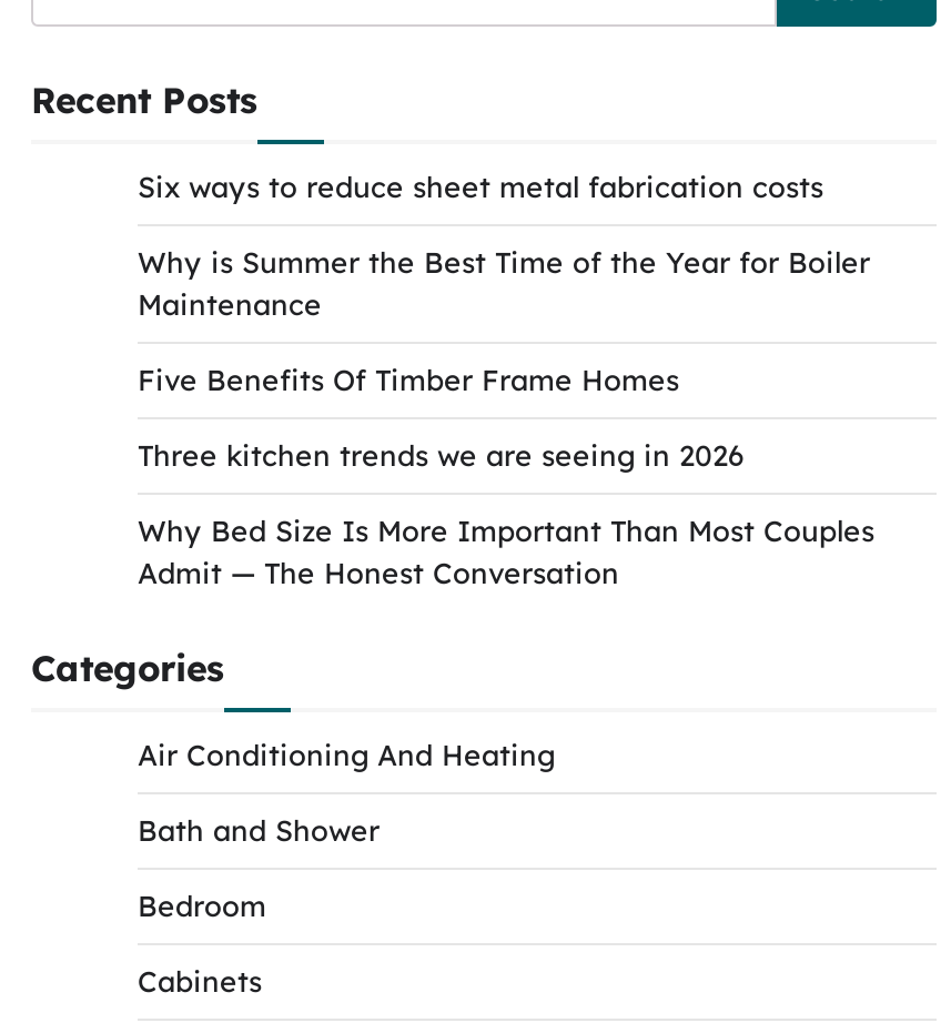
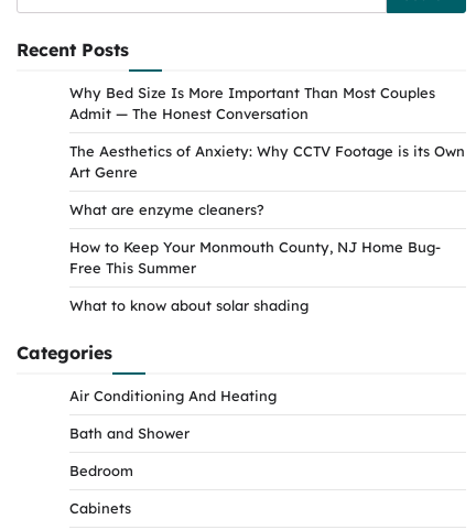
[138,170,870,474] Six ways to reduce sheet metal fabrication costs | Why is Summer the Best Time of the Year for Boiler | Maintenance | Five Benefits Of Timber Frame Homes | Three kitchen trends we are seeing in 2026 -> none
moved [138,513,874,591] -> [69,84,435,123]: Why Bed Size Is More Important Than Most Couples | Admit — The Honest Conversation
none -> [69,143,465,314] The Aesthetics of Anxiety: Why CCTV Footage is its Own | Art Genre | What are enzyme cleaners? | How to Keep Your Monmouth County, NJ Home Bug- | Free This Summer | What to know about solar shading

